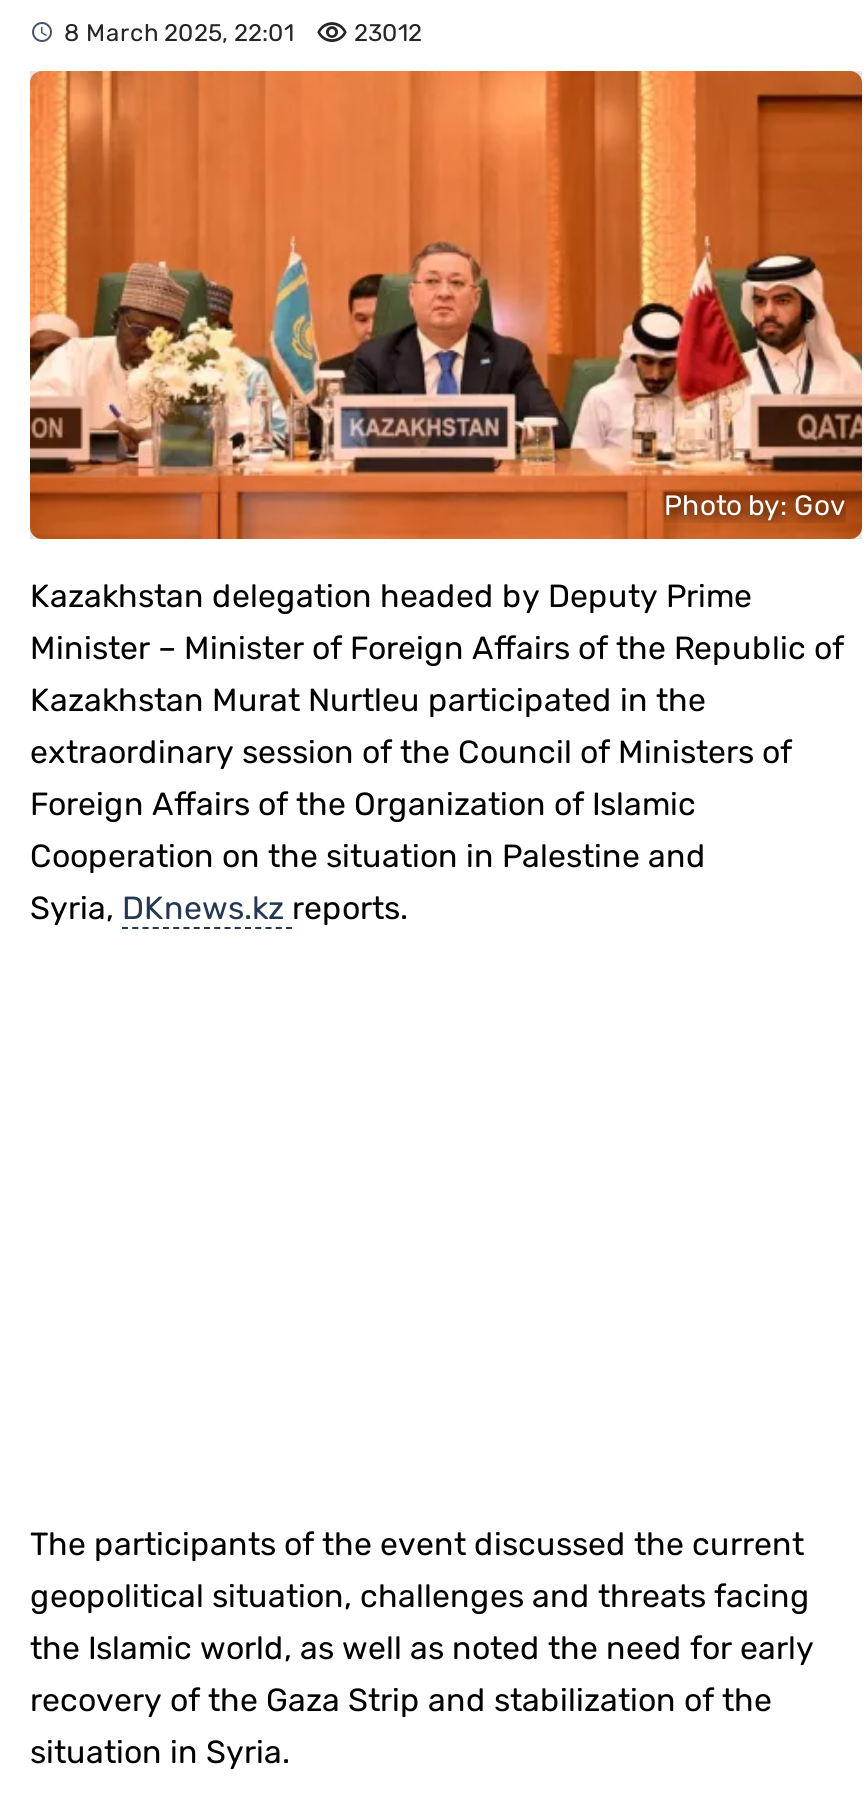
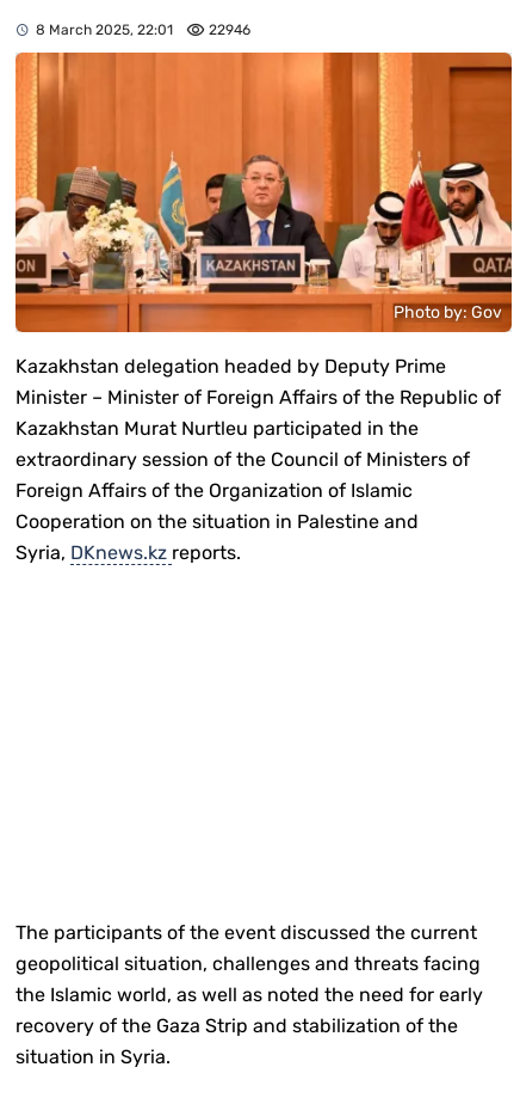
[354,19,422,47] 23012 -> [209,22,250,38] 22946

